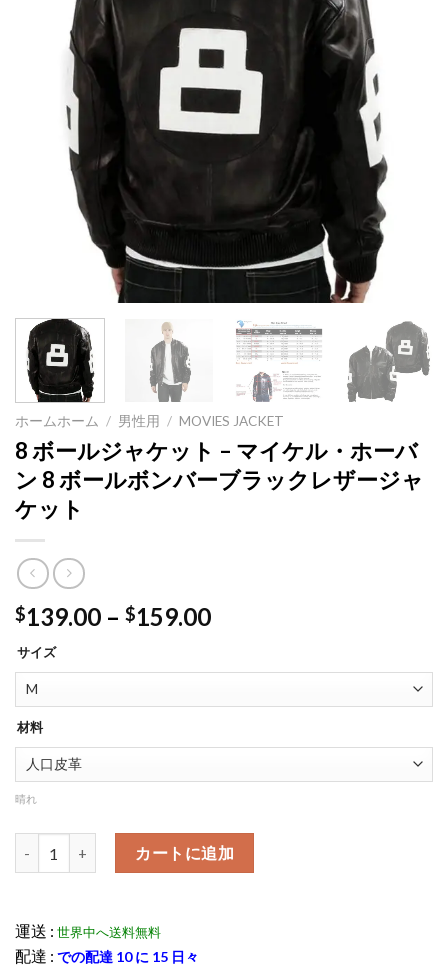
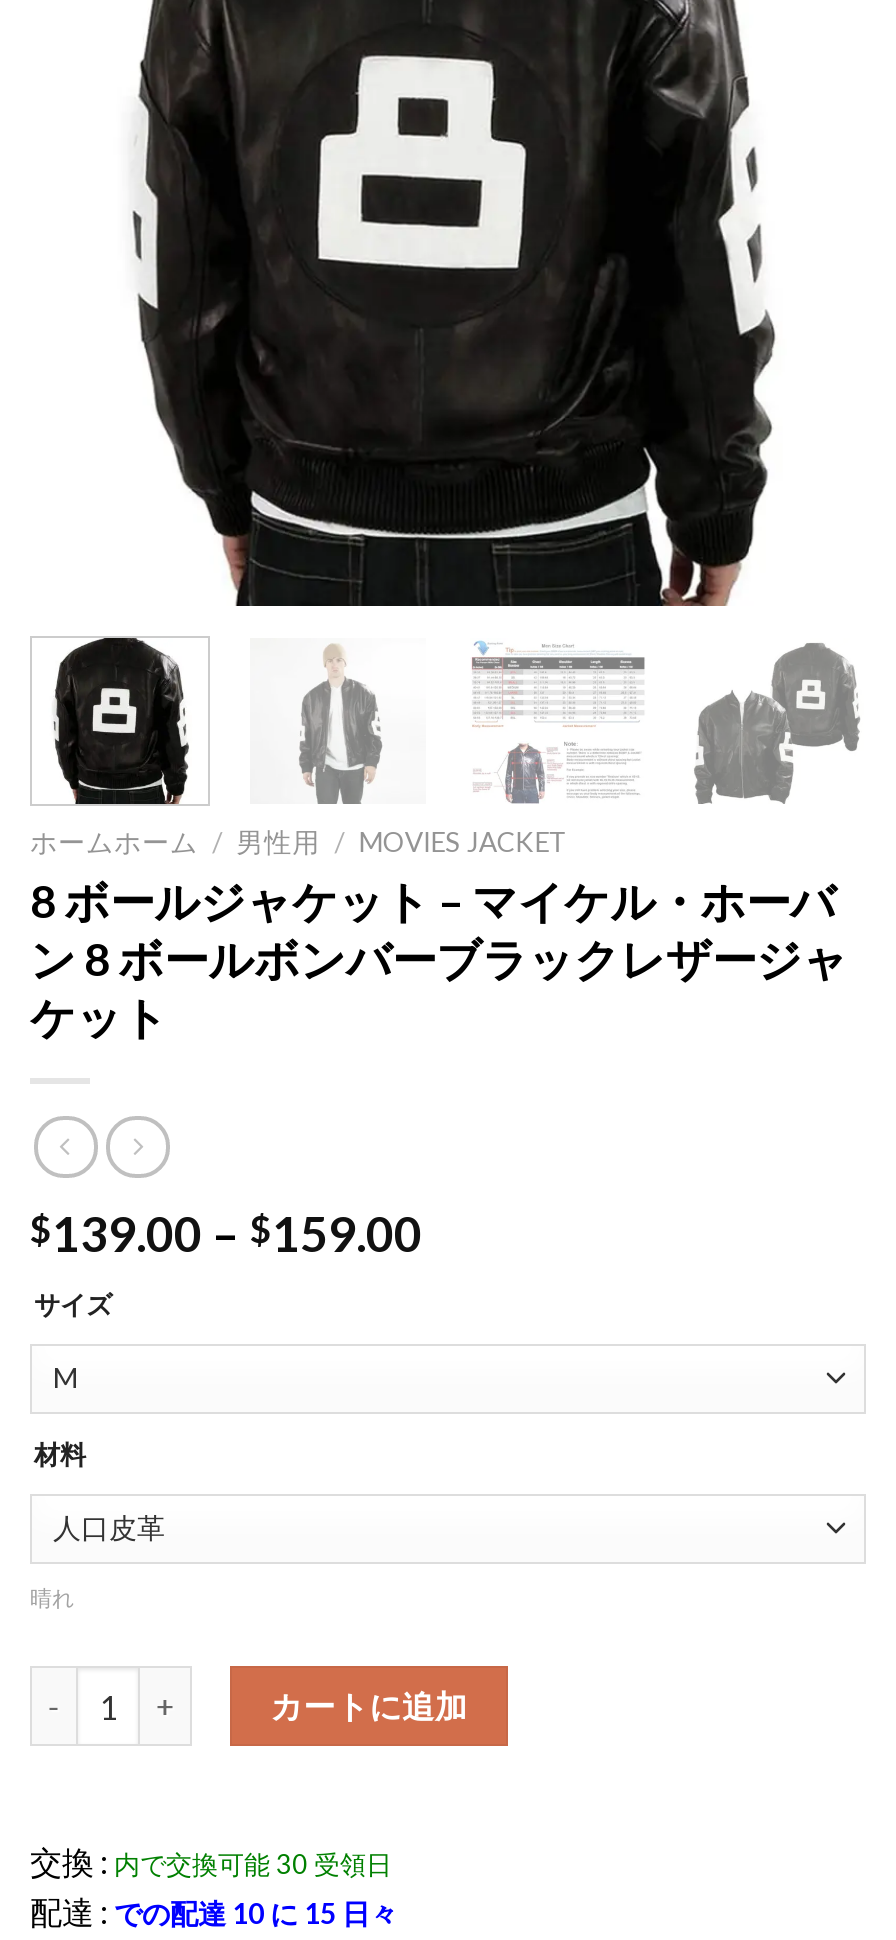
[15,921,161,940] 運送 : 世界中へ送料無料 -> [30,1843,392,1881] 交換 : 内で交換可能 30 受領日

